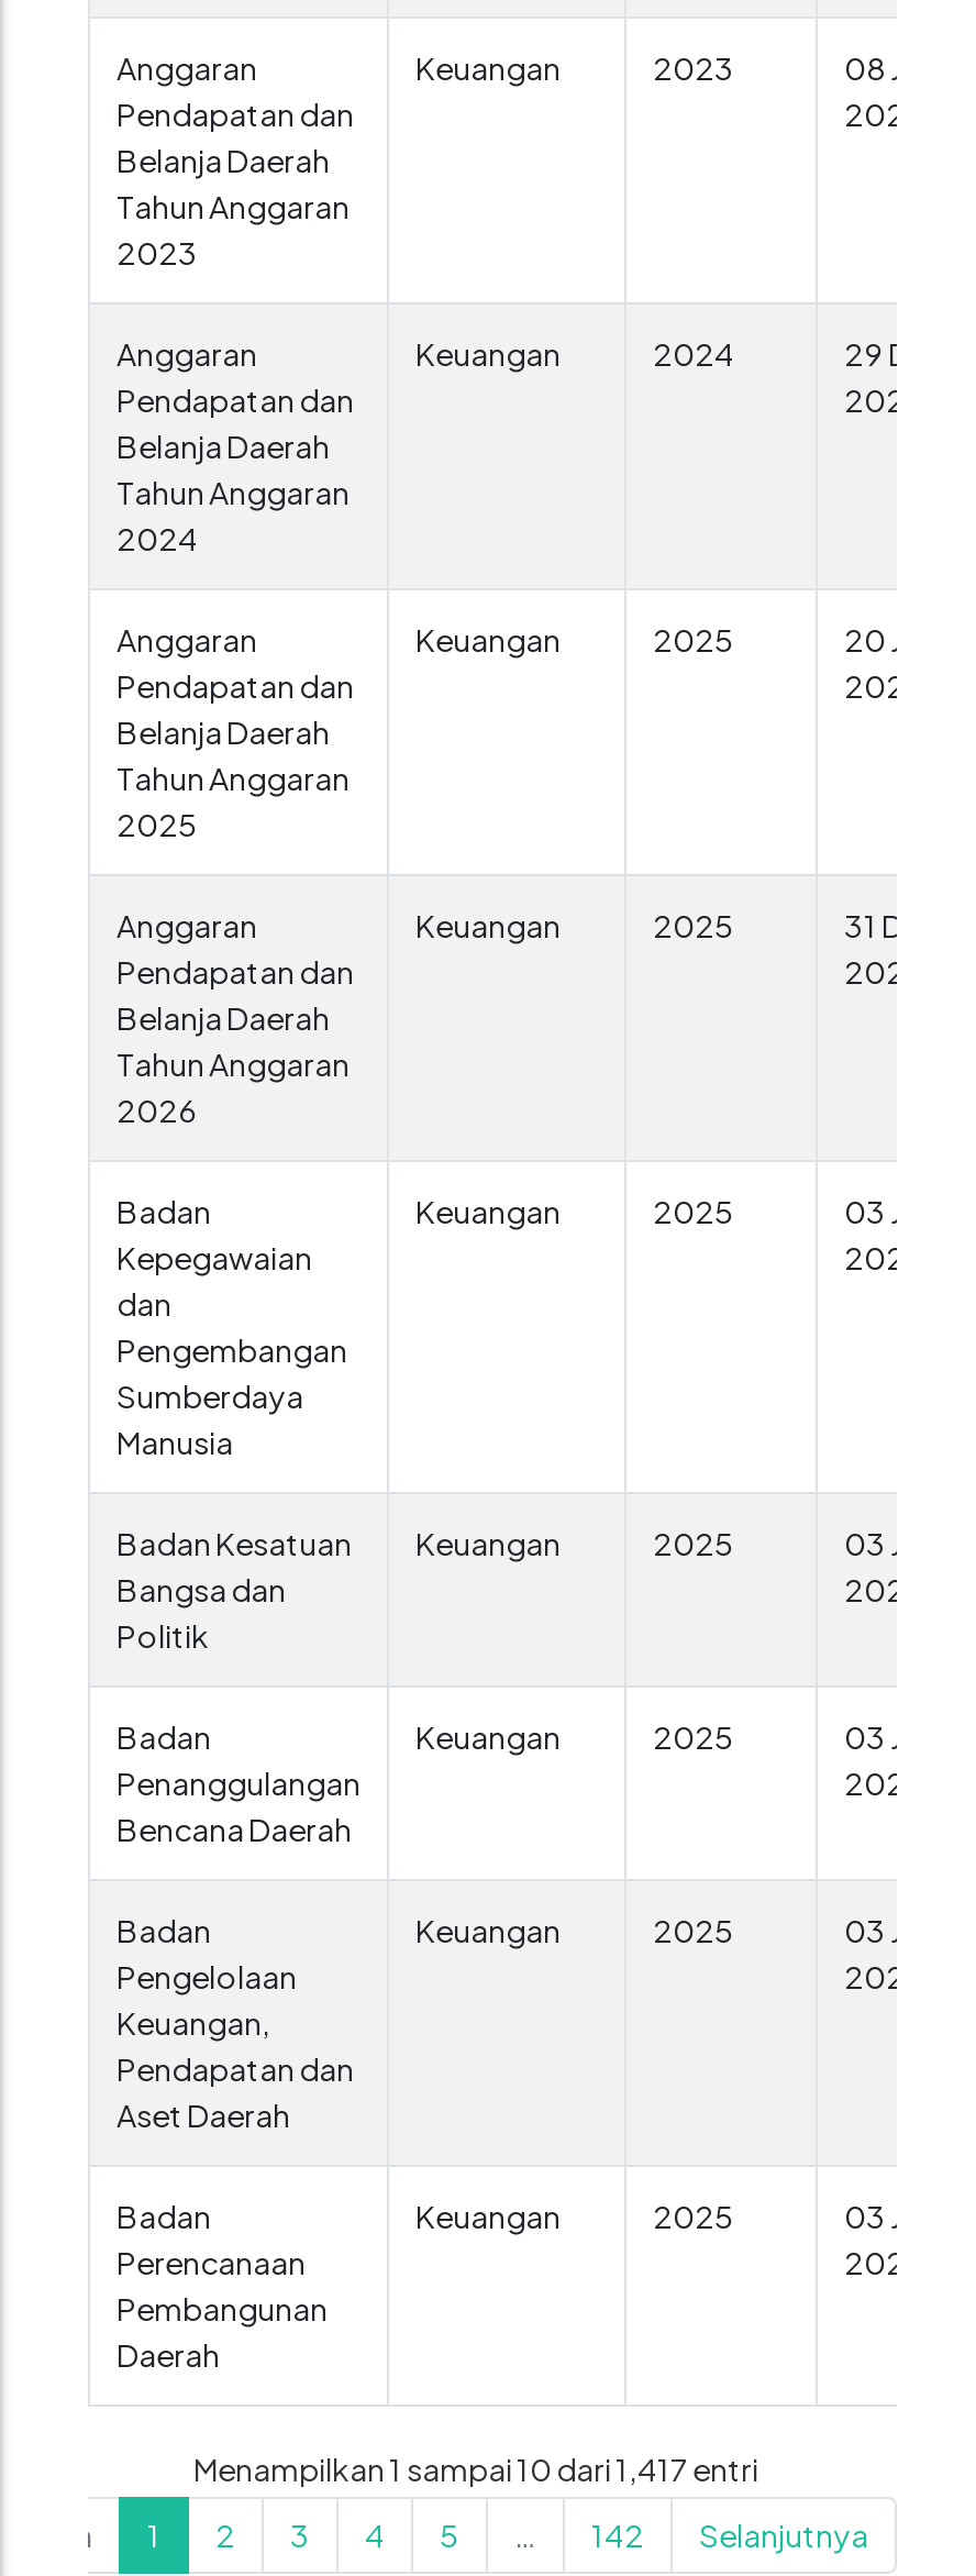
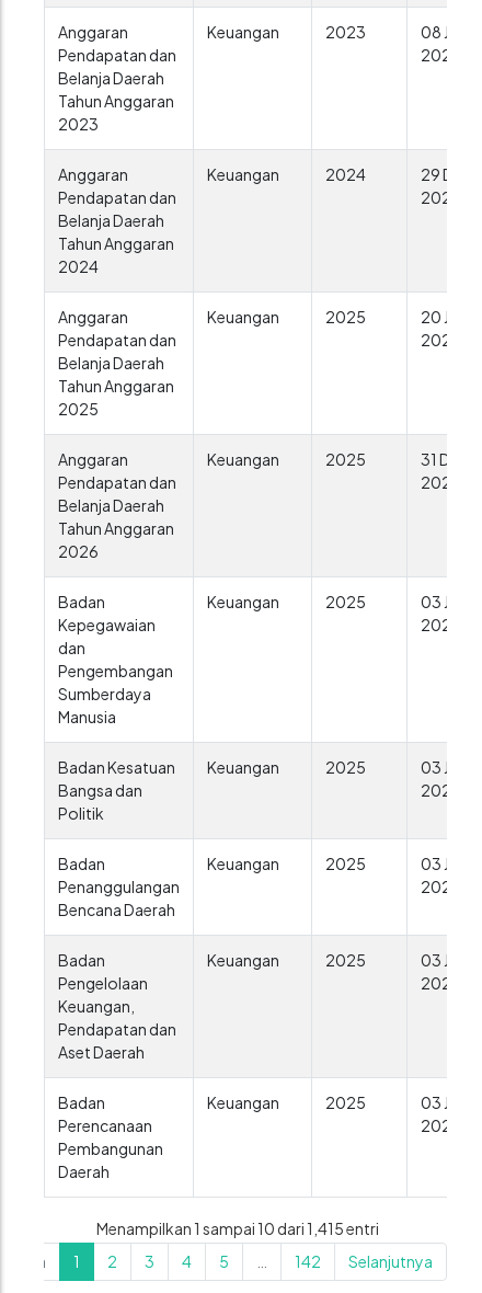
[193,2448,758,2488] Menampilkan 1 sampai 10 dari 1,417 entri -> [96,1218,378,1238] Menampilkan 1 sampai 10 dari 1,415 entri

